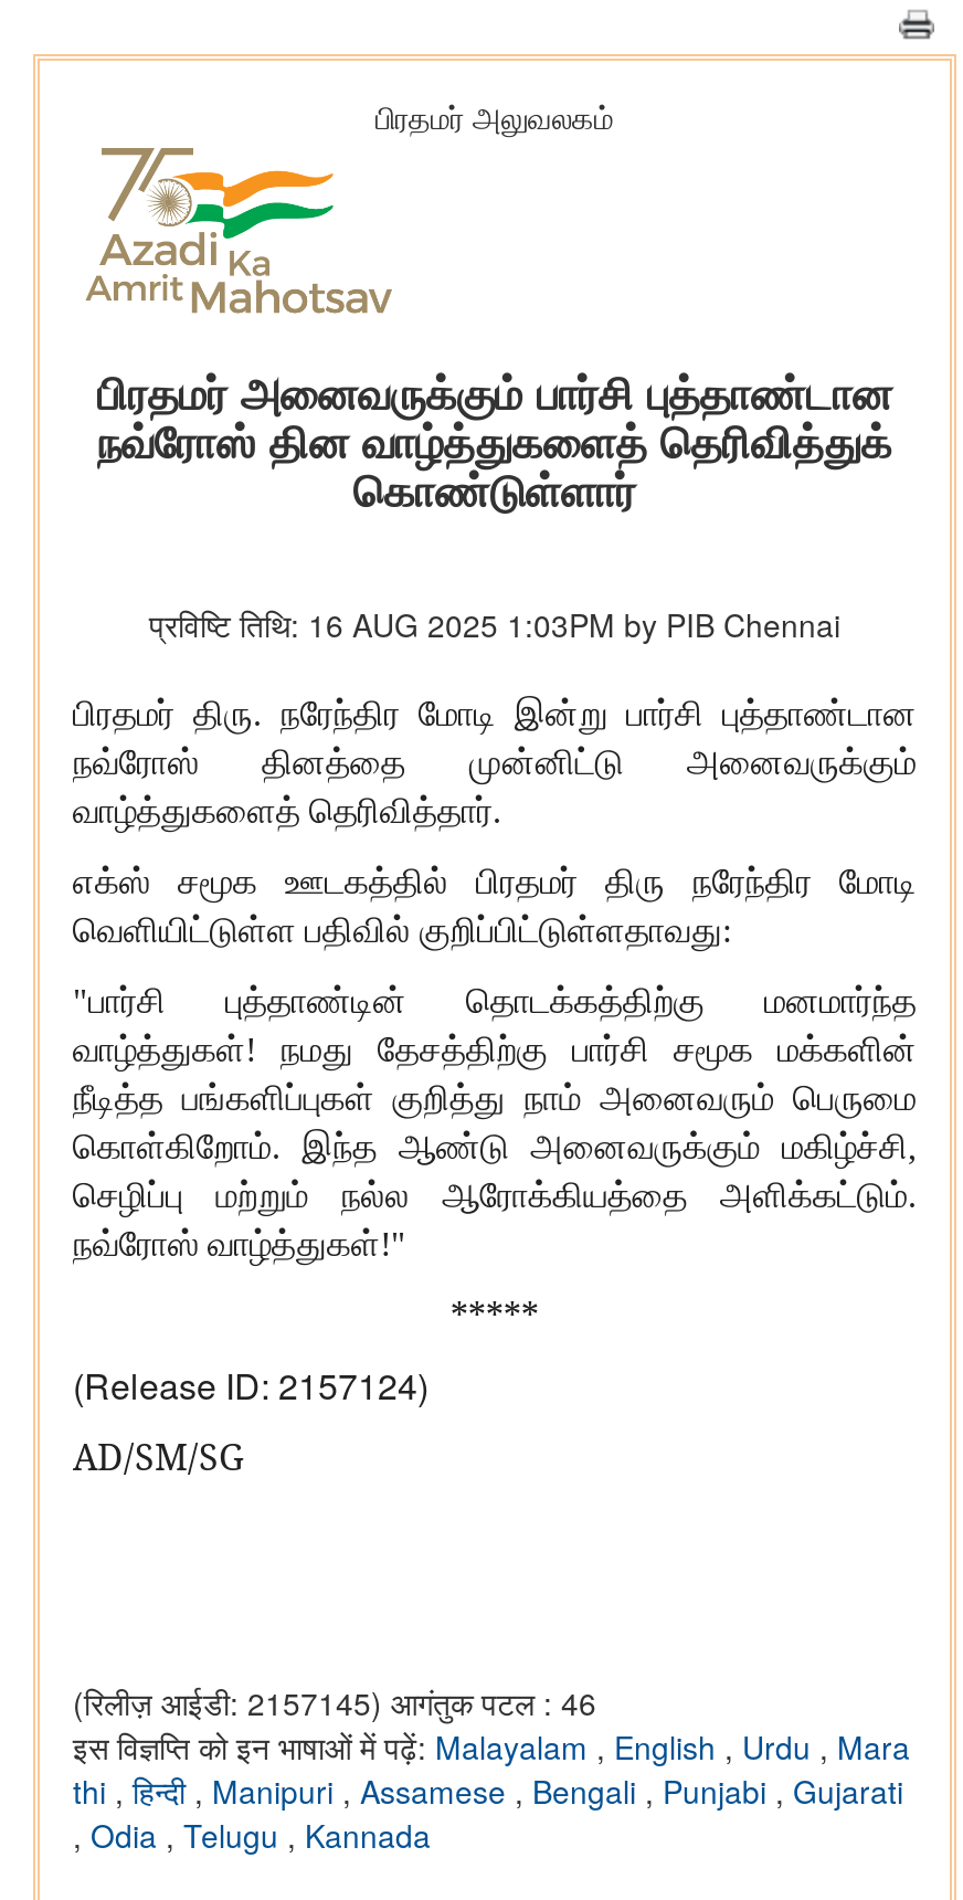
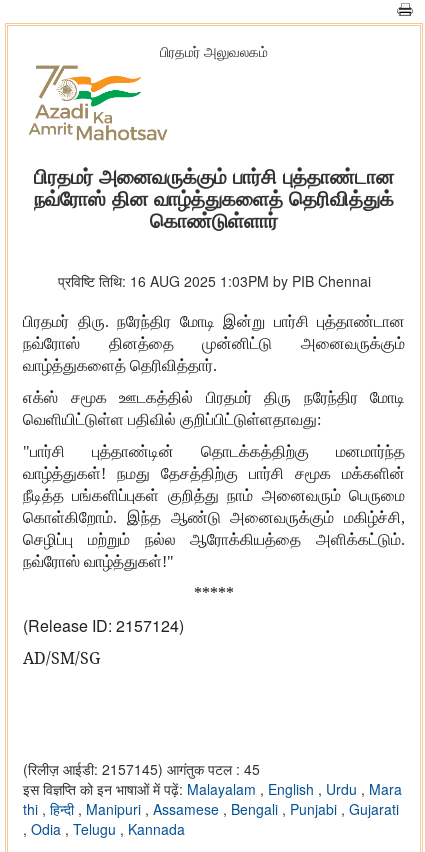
[73,1681,596,1725] (रिलीज़ आईडी: 2157145) आगंतुक पटल : 46 -> [23,759,260,779] (रिलीज़ आईडी: 2157145) आगंतुक पटल : 45

